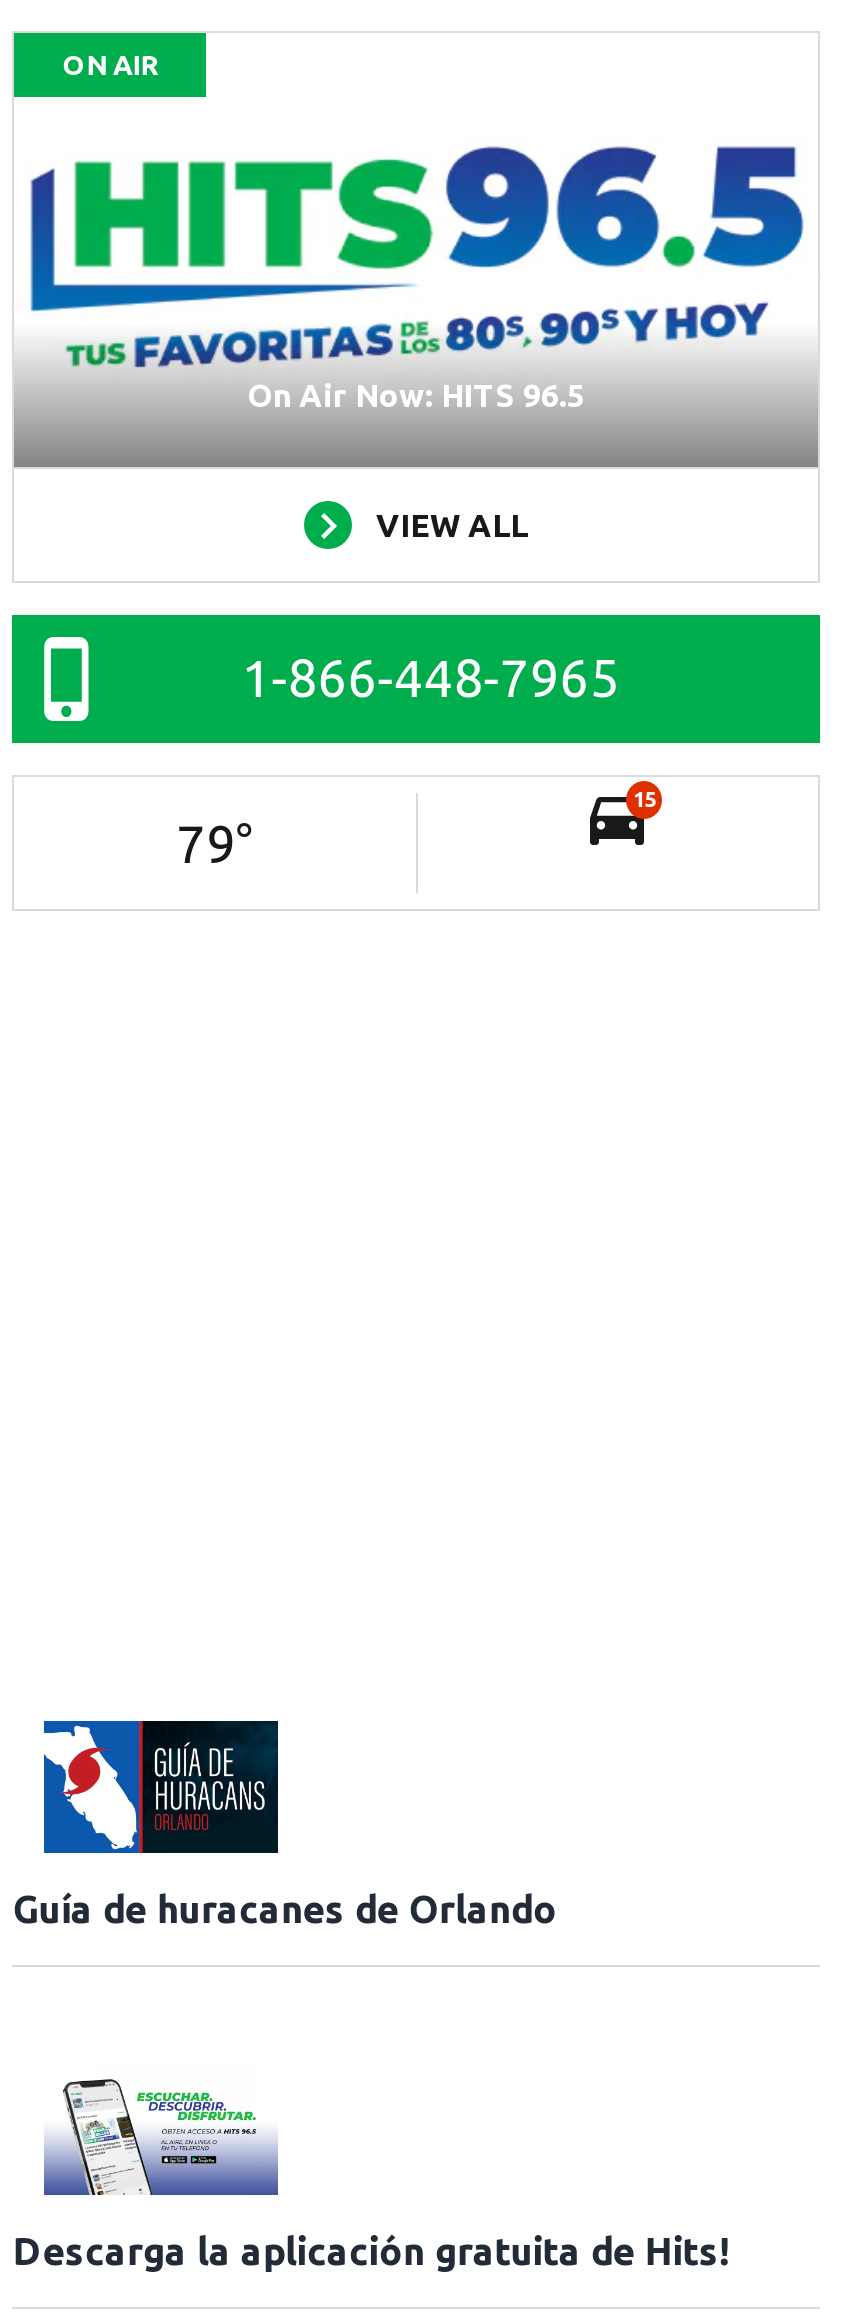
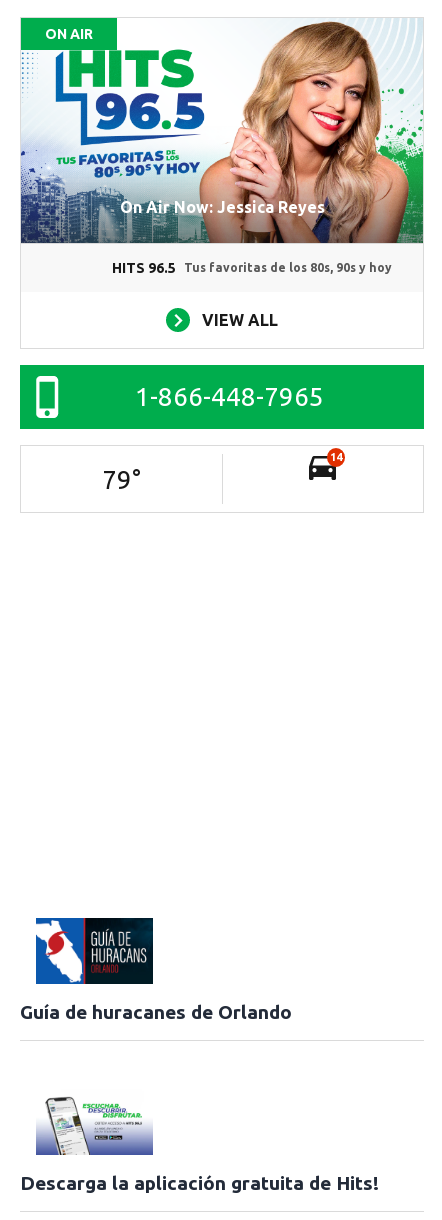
[14,35,820,469] [image] | On Air Now: HITS 96.5 -> [20,19,424,276] [image] | On Air Now: Jessica Reyes | HITS 96.5 | Tus favoritas de los 80s, 90s y hoy
[633,787,657,811] 15 -> [330,451,342,463] 14

